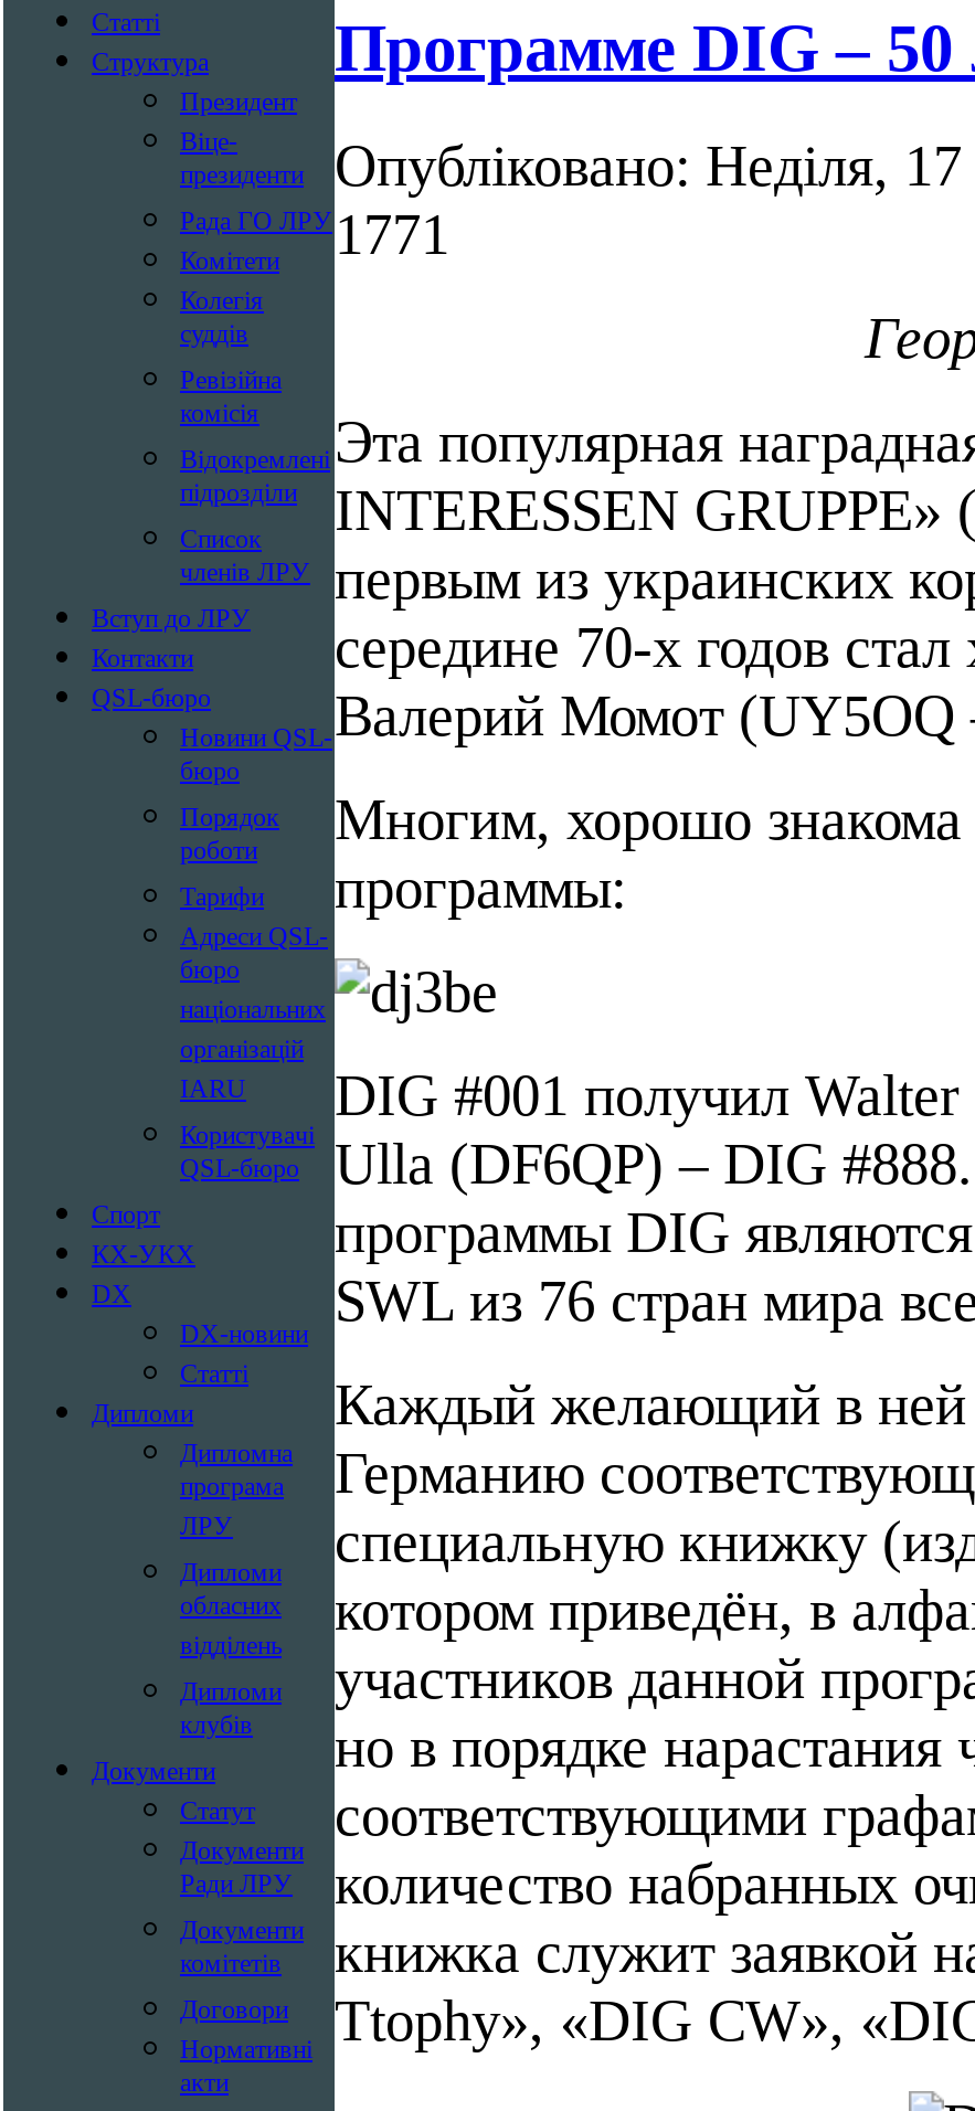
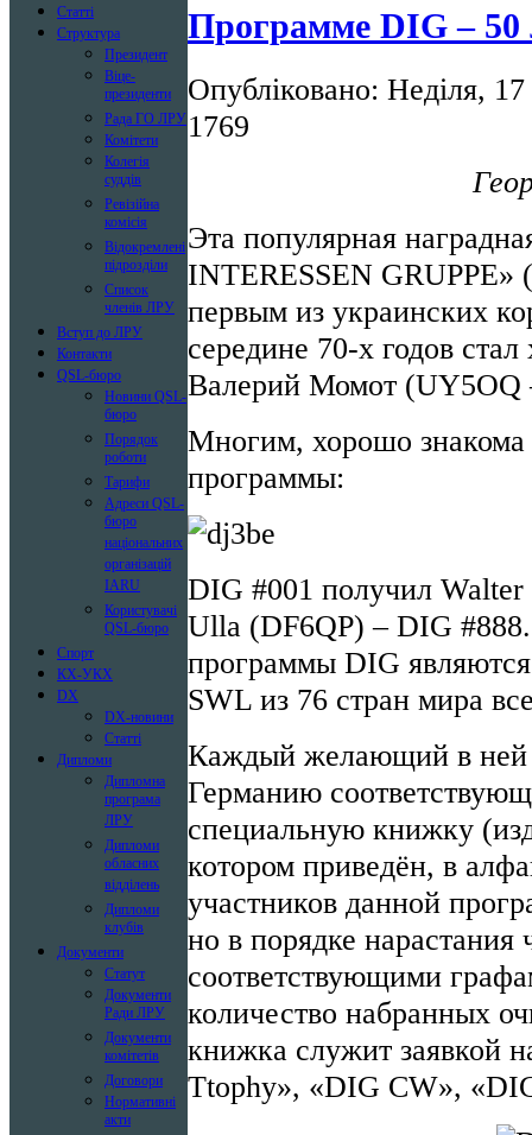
[335,200,449,267] 1771 -> [188,108,249,143] 1769

